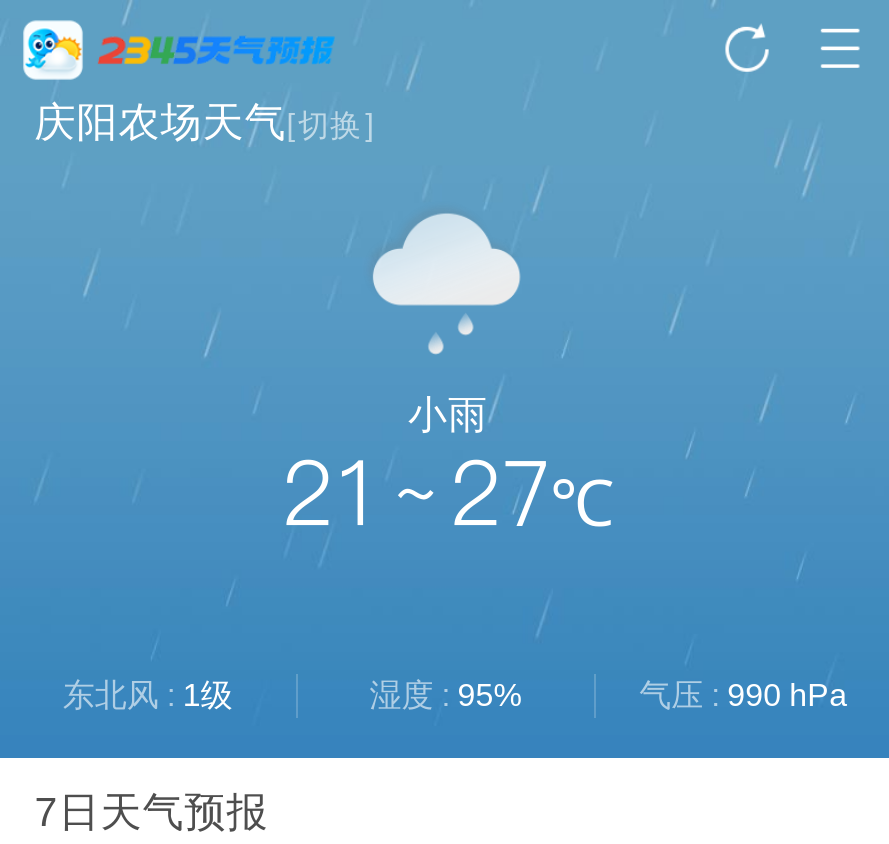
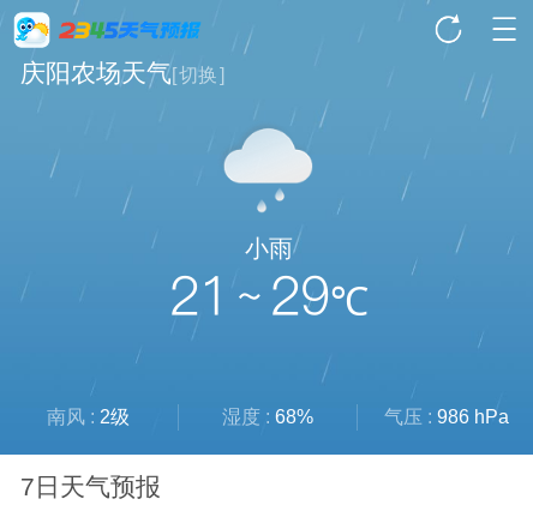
[282,440,614,544] 21 ~ 27℃ -> [169,264,369,326] 21 ~ 29℃
[63,676,847,712] 东北风 : 1级 | 湿度 : 95% | 气压 : 990 hPa -> [47,405,509,427] 南风 : 2级 | 湿度 : 68% | 气压 : 986 hPa

